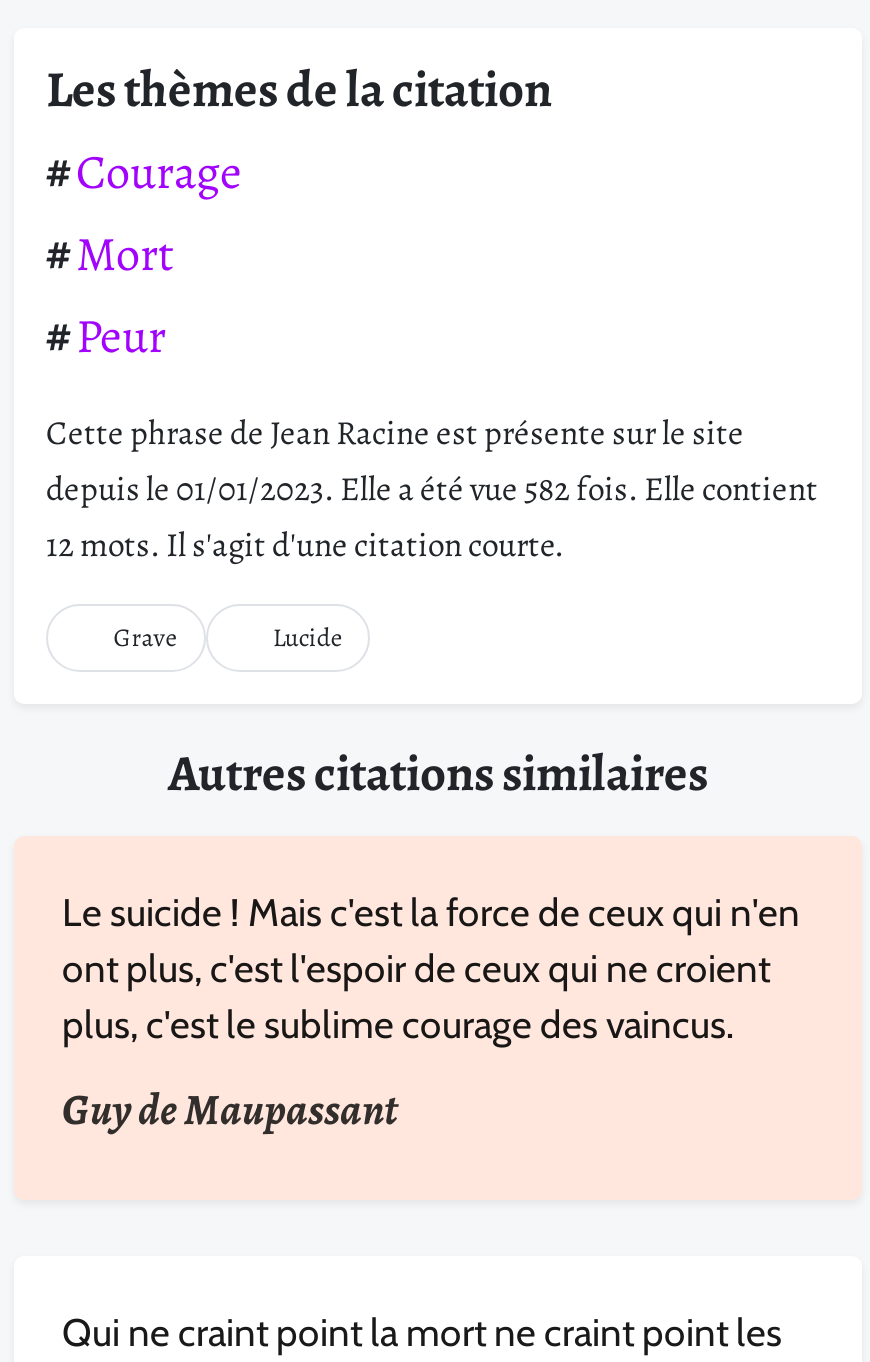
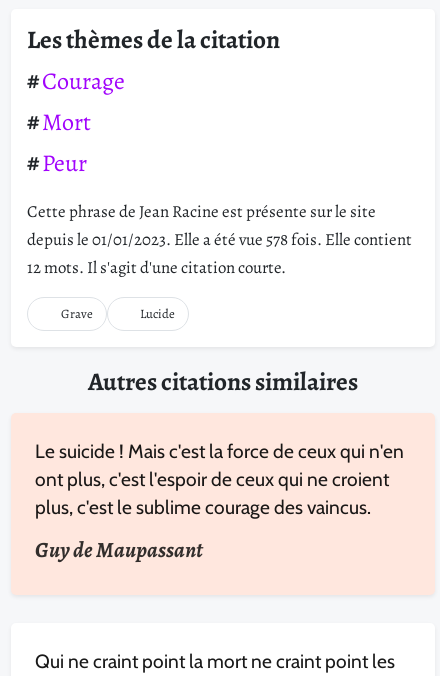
[46,466,818,512] depuis le 01/01/2023. Elle a été vue 582 fois. Elle contient -> [27,228,412,251] depuis le 01/01/2023. Elle a été vue 578 fois. Elle contient

